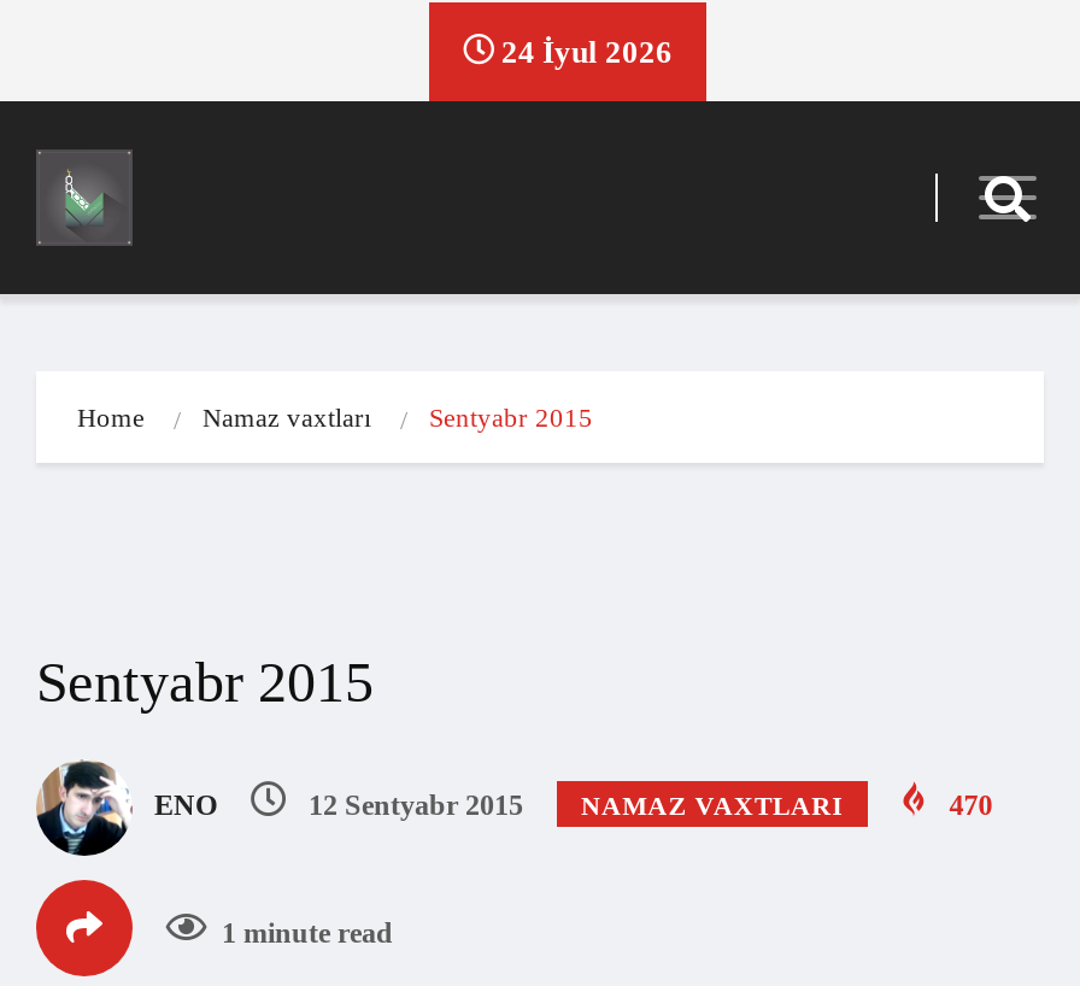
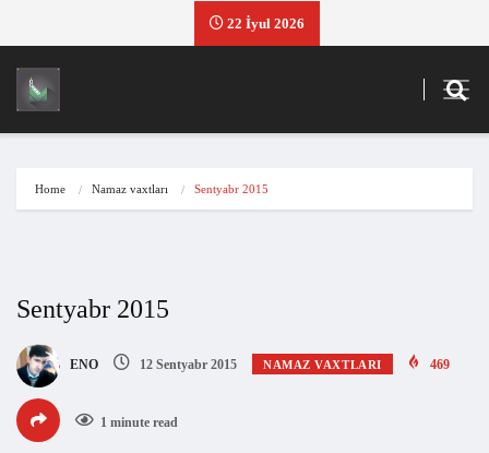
[494,34,673,70] 24 İyul 2026 -> [224,15,305,32] 22 İyul 2026
[942,788,992,822] 470 -> [426,357,449,372] 469

